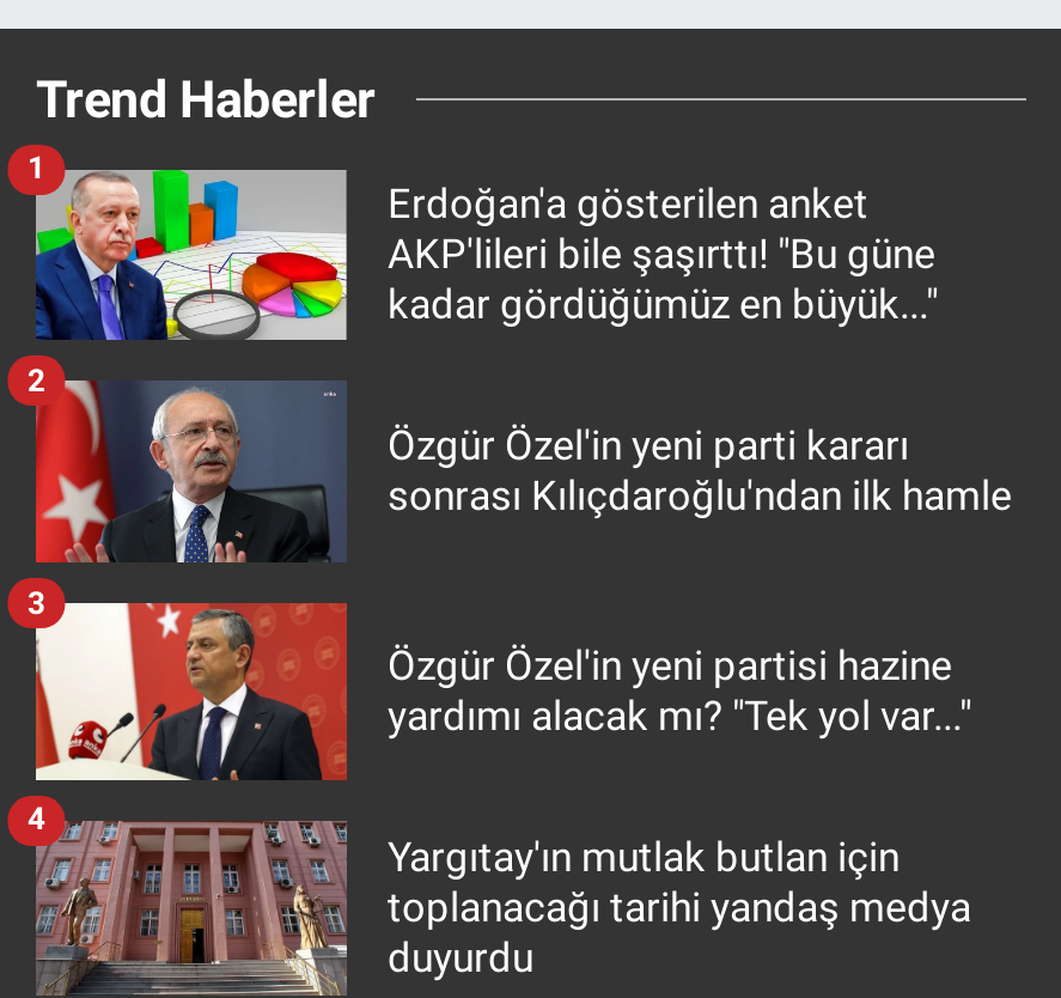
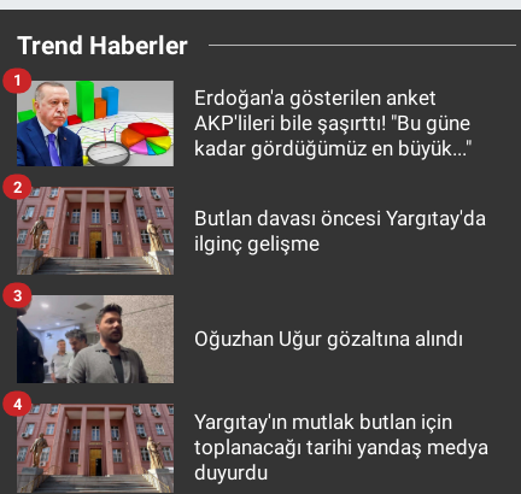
[33,378,1012,565] [image] | Özgür Özel'in yeni parti kararı | sonrası Kılıçdaroğlu'ndan ilk hamle -> [17,186,486,276] [image] | Butlan davası öncesi Yargıtay'da | ilginç gelişme
[33,601,971,783] [image] | Özgür Özel'in yeni partisi hazine | yardımı alacak mı? "Tek yol var..." -> [17,294,463,384] [image] | Oğuzhan Uğur gözaltına alındı

